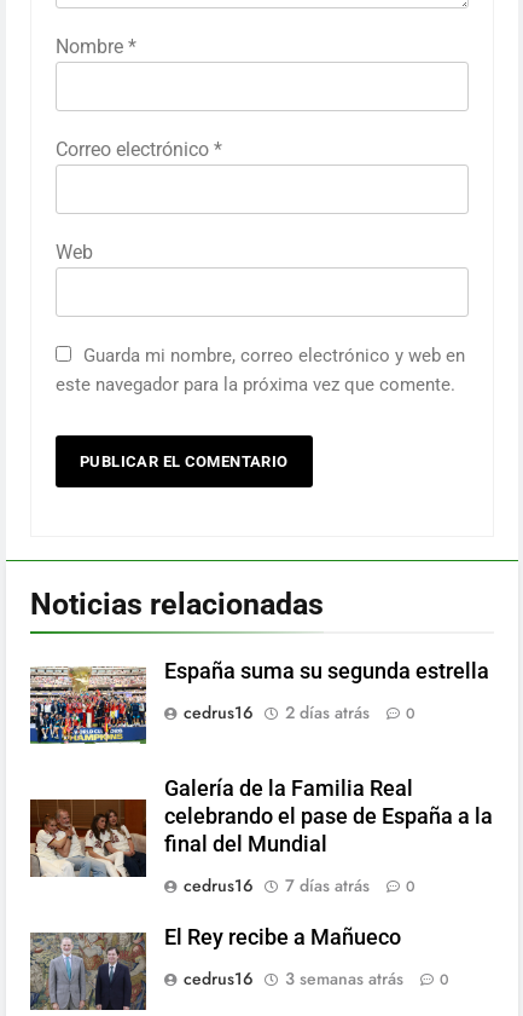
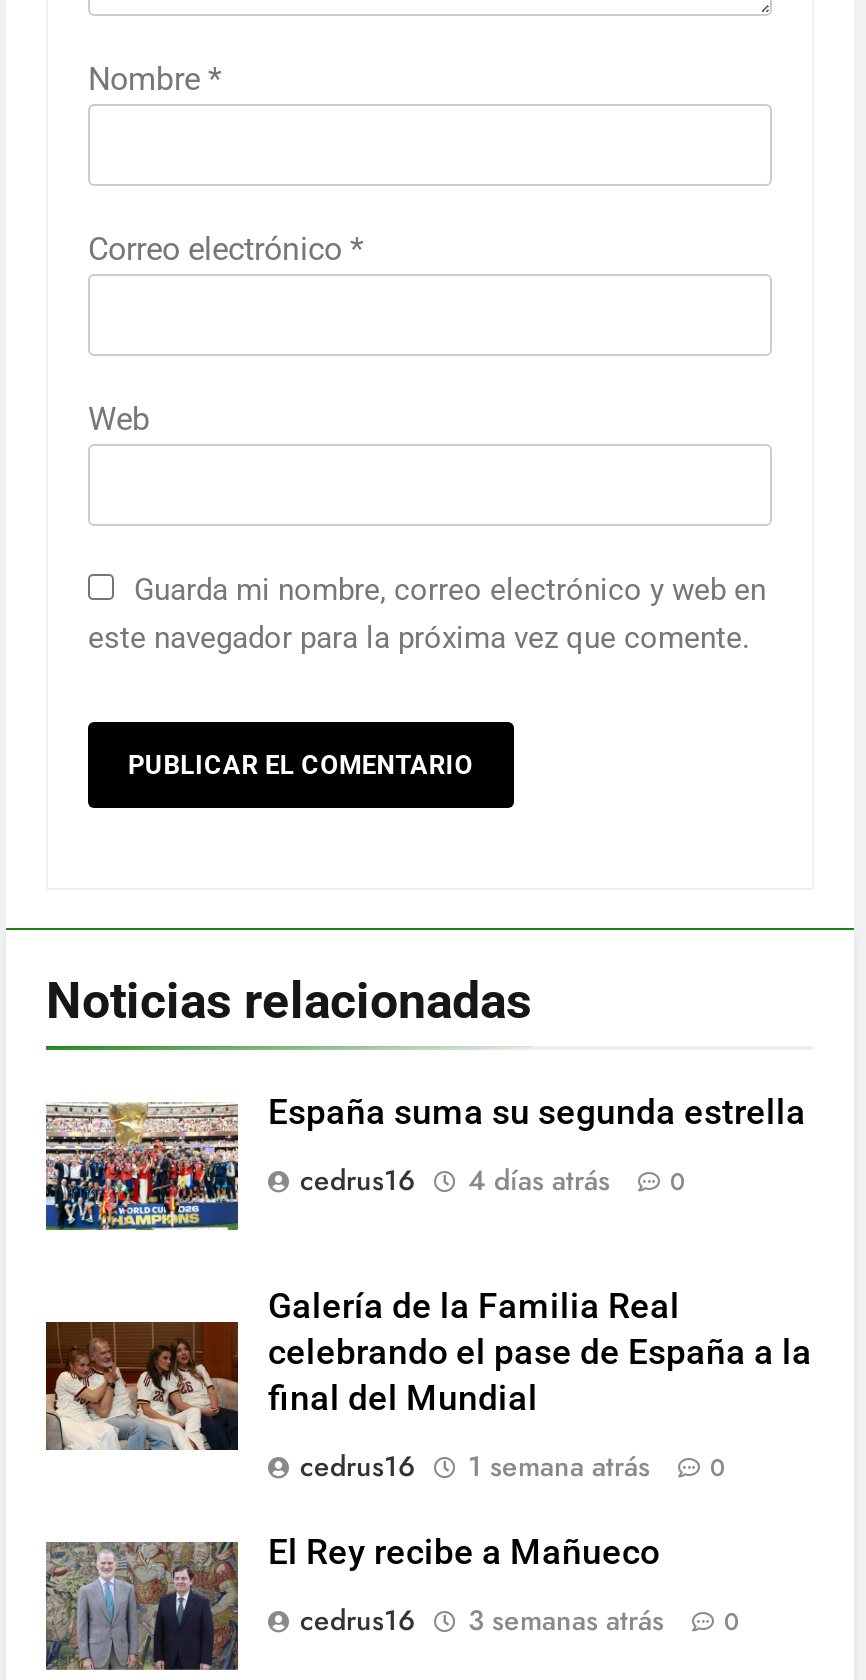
[184,701,416,725] cedrus16 2 días atrás 0 -> [300,1160,686,1200] cedrus16 4 días atrás 0
[184,874,416,898] cedrus16 7 días atrás 0 -> [300,1445,726,1485] cedrus16 1 semana atrás 0

